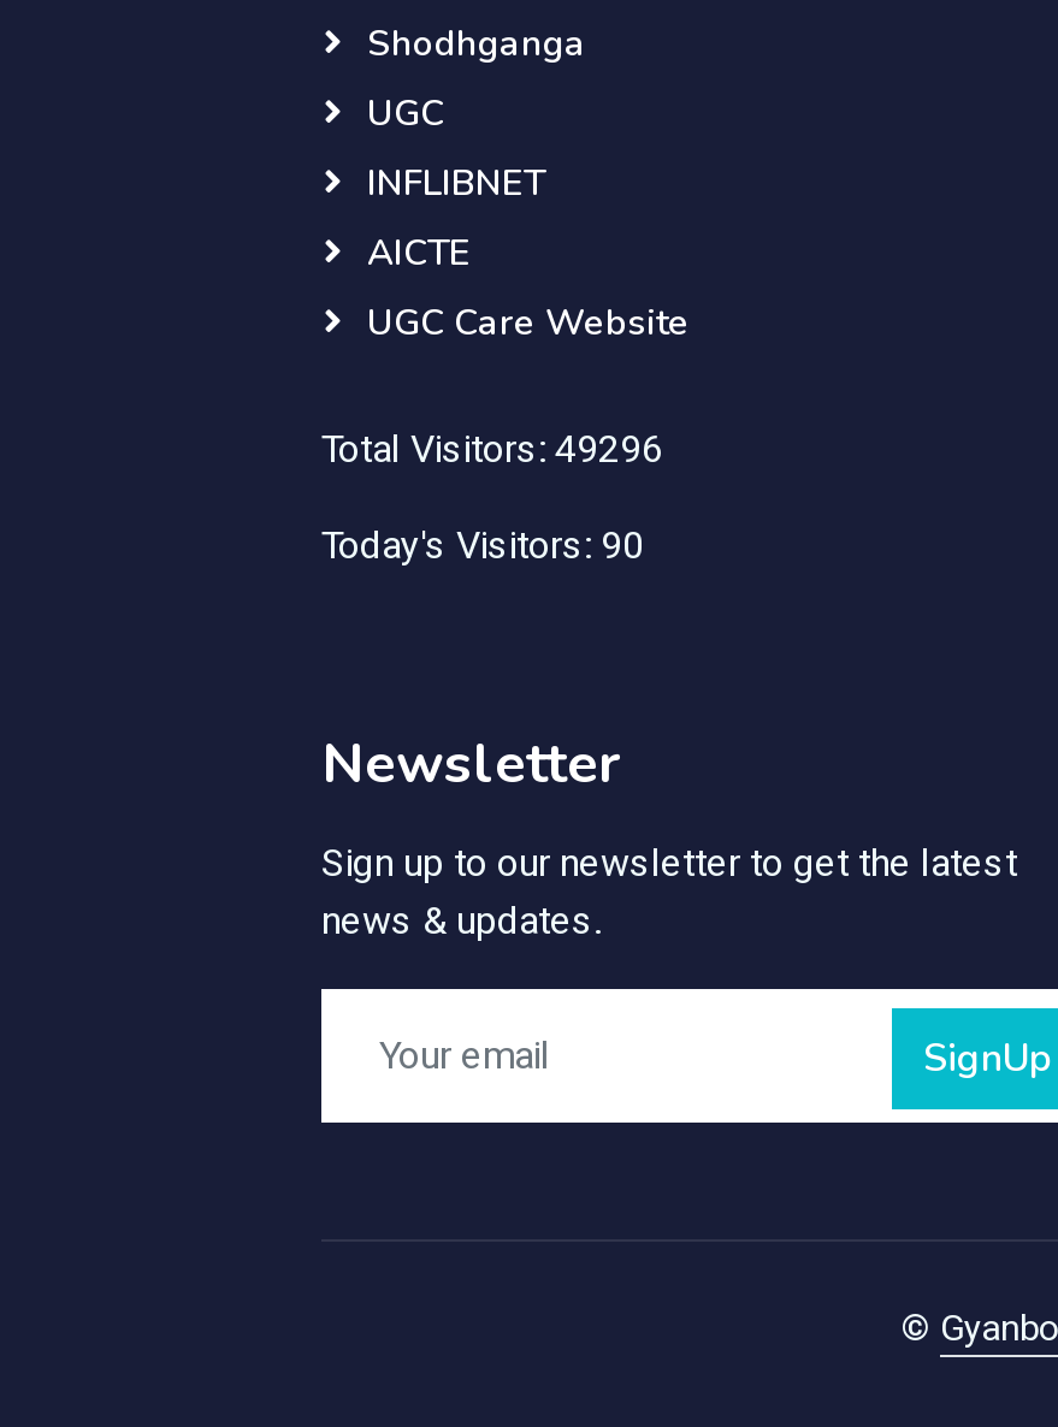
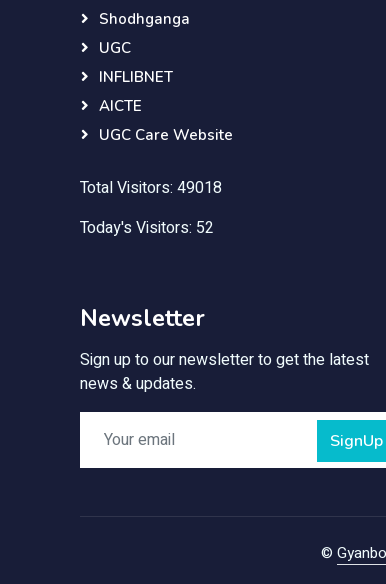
[321,420,663,478] Total Visitors: 49296 -> [80,176,222,200] Total Visitors: 49018
[321,517,644,574] Today's Visitors: 90 -> [80,216,214,240] Today's Visitors: 52

